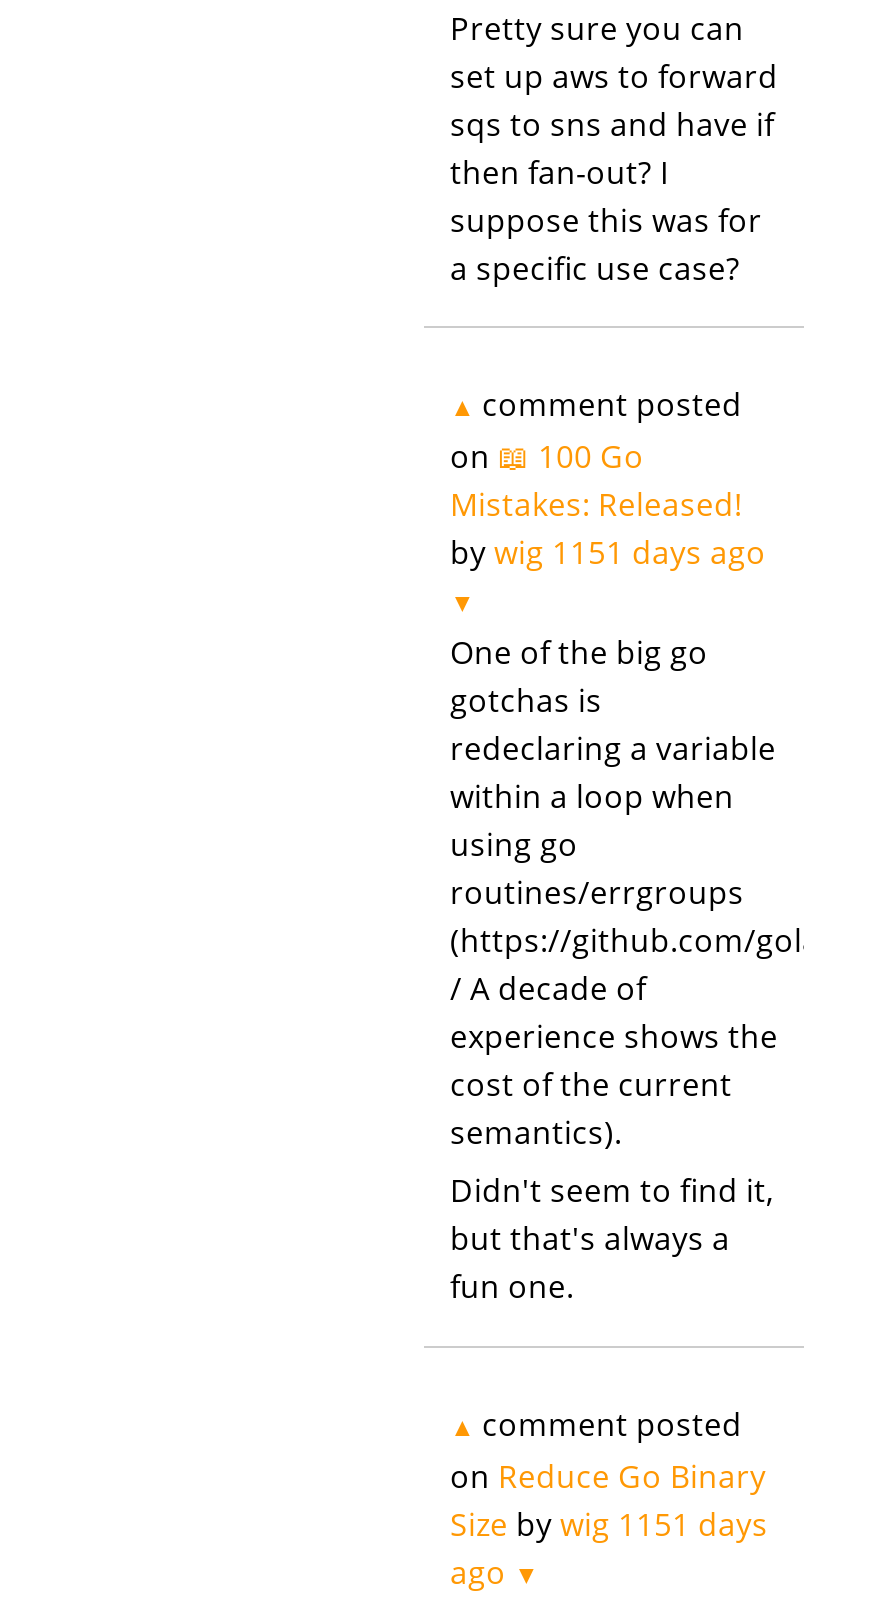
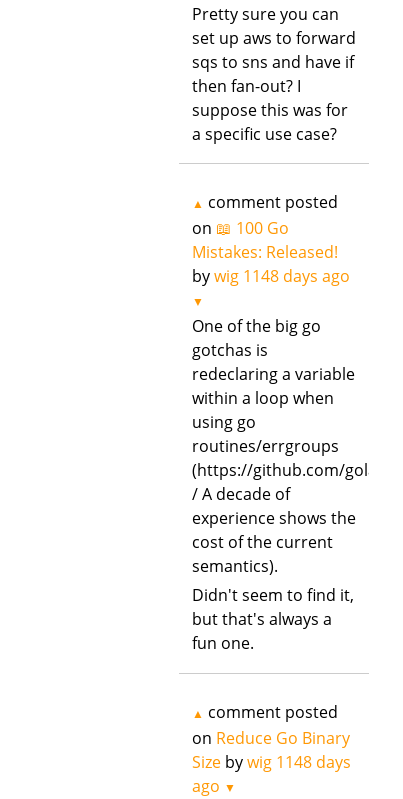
[450,531,766,575] by wig 1151 days ago -> [192,265,350,287] by wig 1148 days ago
[450,1502,768,1546] Size by wig 1151 days -> [192,751,351,773] Size by wig 1148 days

